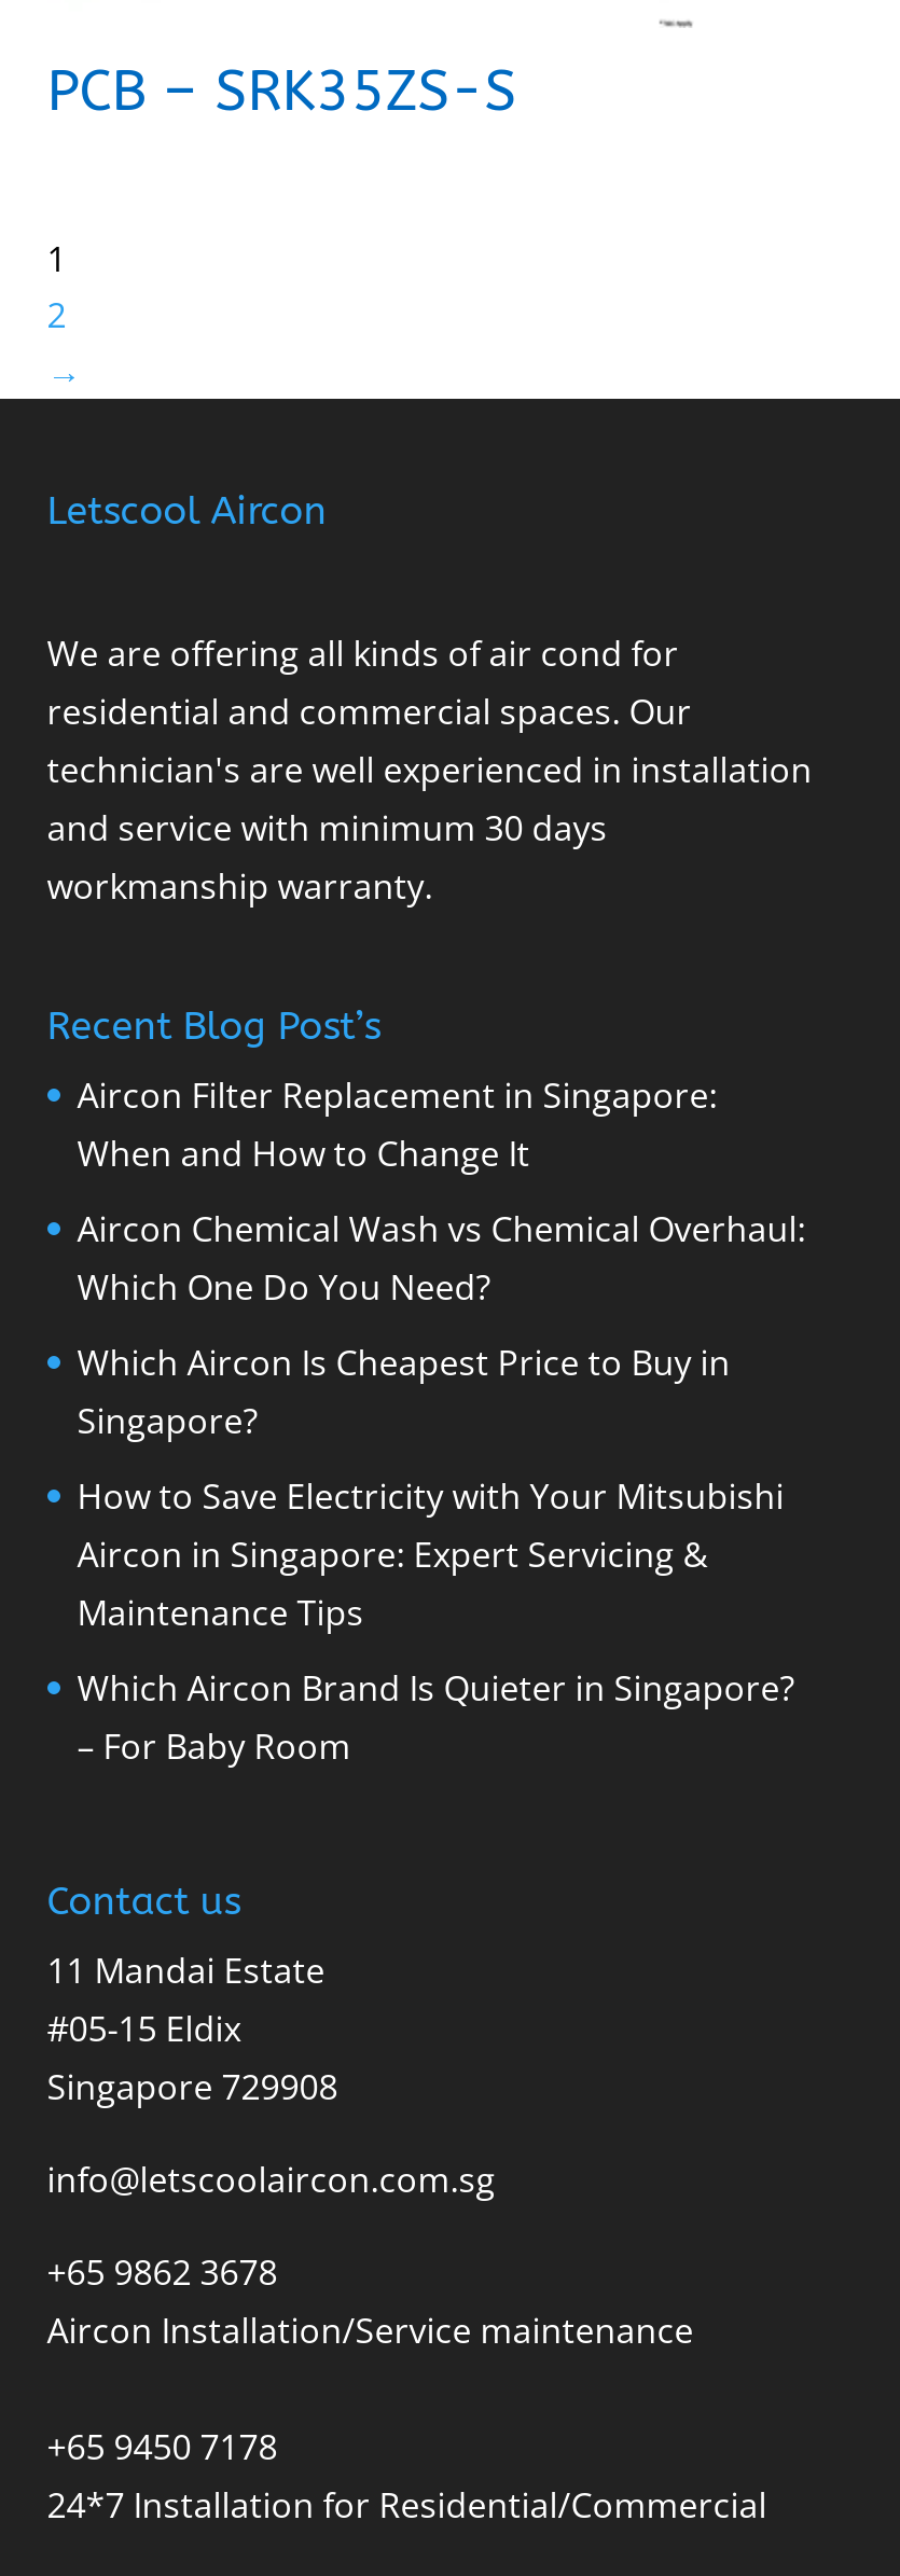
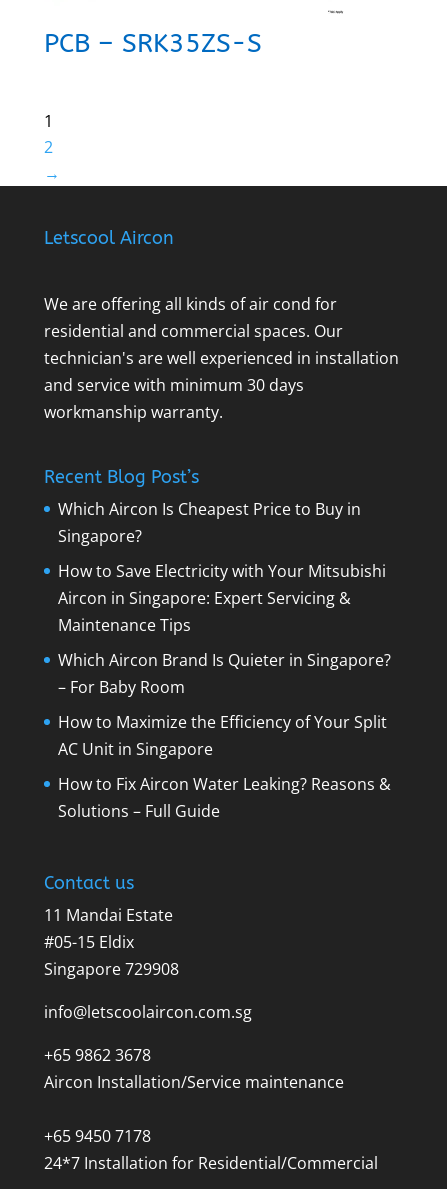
[77,1071,806,1310] Aircon Filter Replacement in Singapore: | When and How to Change It | Aircon Chemical Wash vs Chemical Overhaul: | Which One Do You Need? -> none
moved [77,1338,795,1769] -> [58,498,391,698]: Which Aircon Is Cheapest Price to Buy in | Singapore? | How to Save Electricity with Your Mitsubishi | Aircon in Singapore: Expert Servicing & | Maintenance Tips | Which Aircon Brand Is Quieter in Singapore? | – For Baby Room
none -> [58,711,391,822] How to Maximize the Efficiency of Your Split | AC Unit in Singapore | How to Fix Aircon Water Leaking? Reasons & | Solutions – Full Guide

